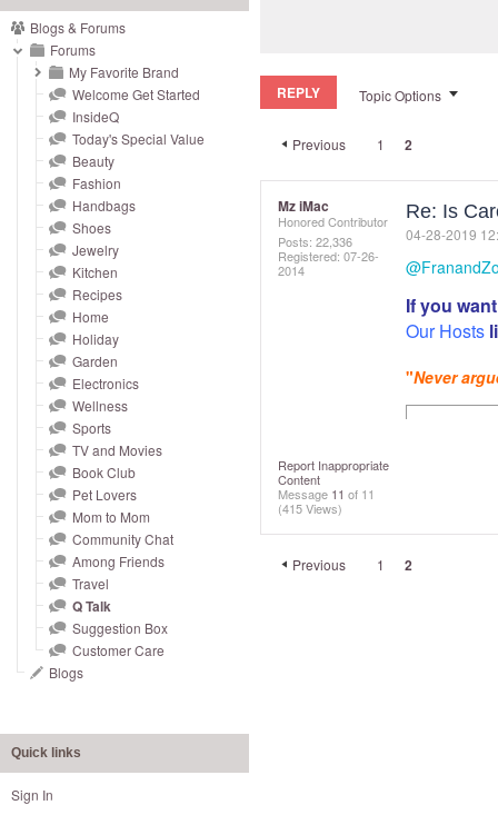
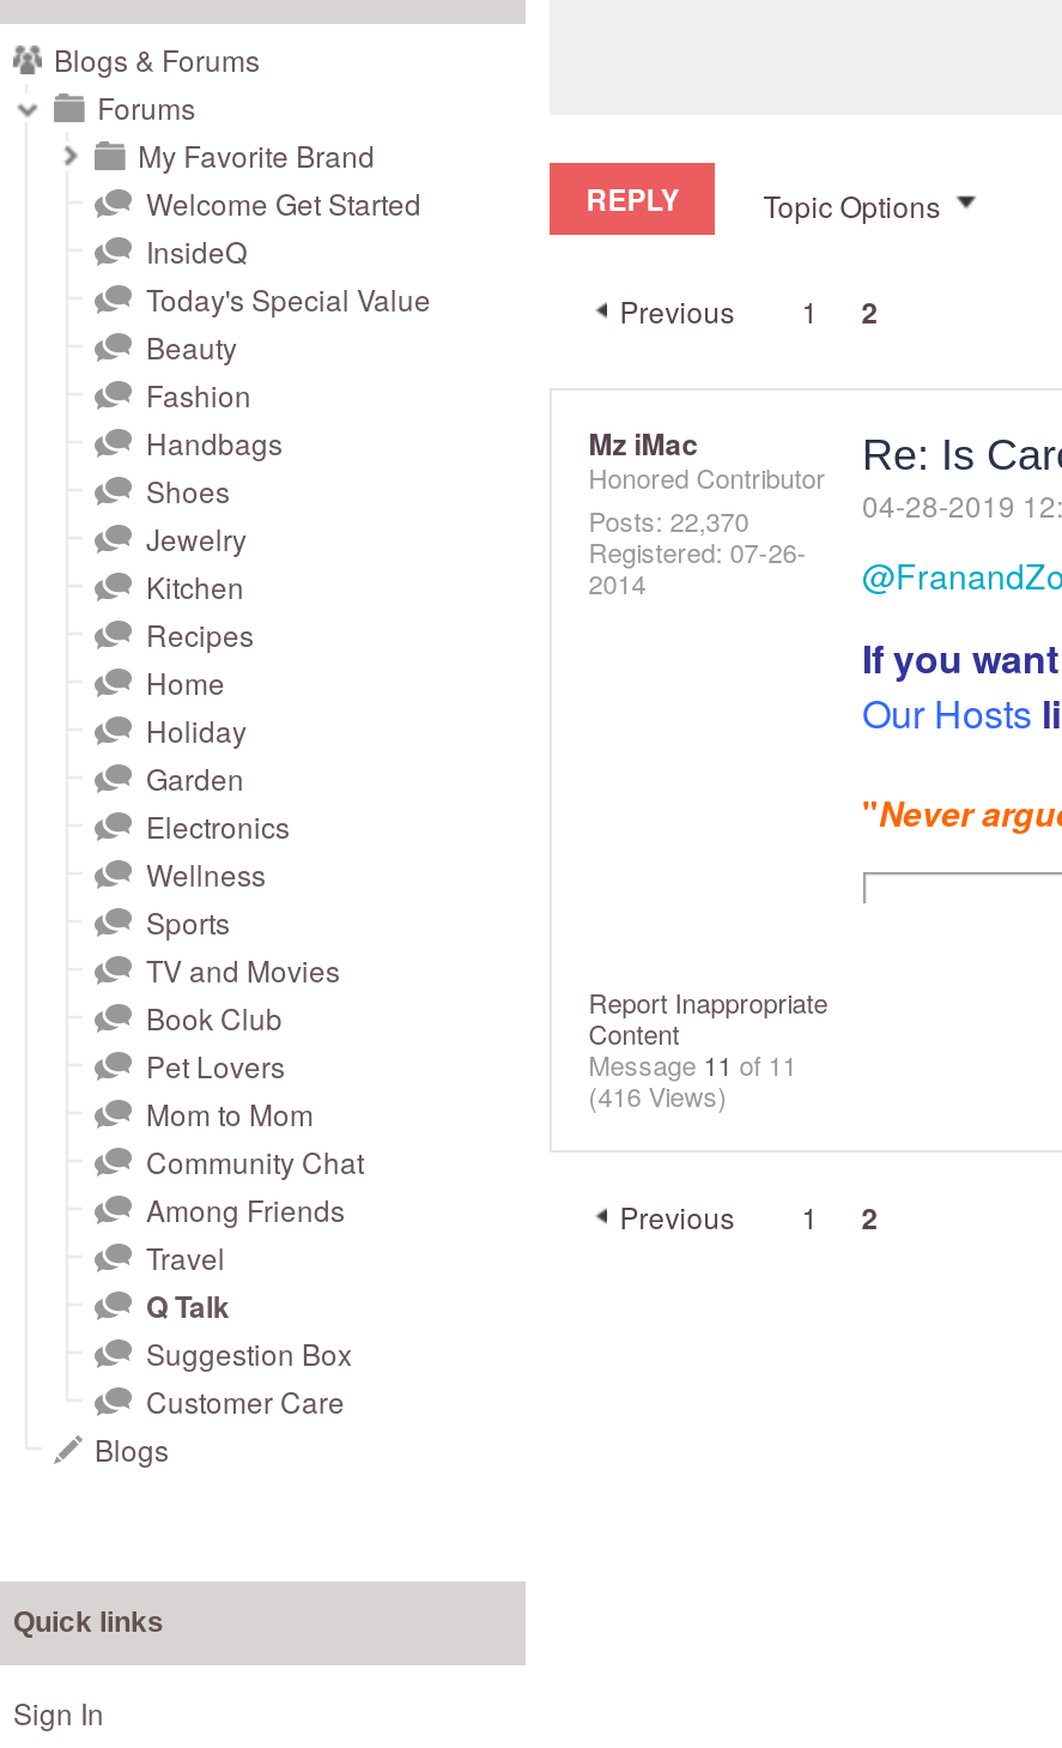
[278,232,353,250] Posts: 22,336 -> [588,501,749,539] Posts: 22,370
[278,499,343,517] (415 Views) -> [588,1076,727,1114] (416 Views)

